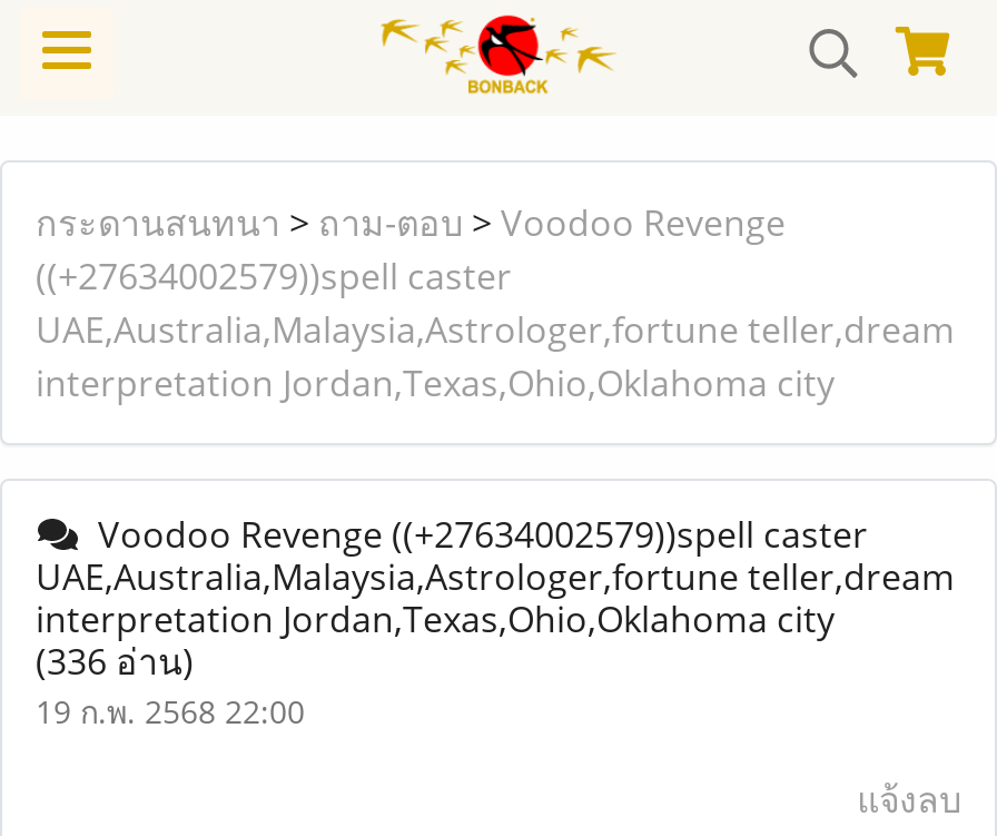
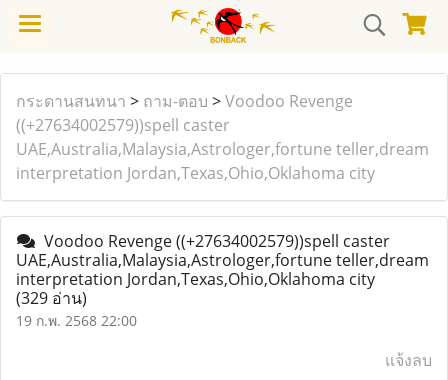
[36,637,194,686] (336 อ่าน) -> [16,287,87,309] (329 อ่าน)

